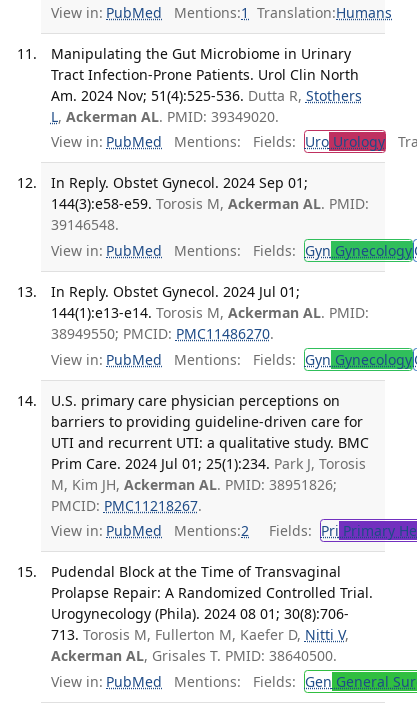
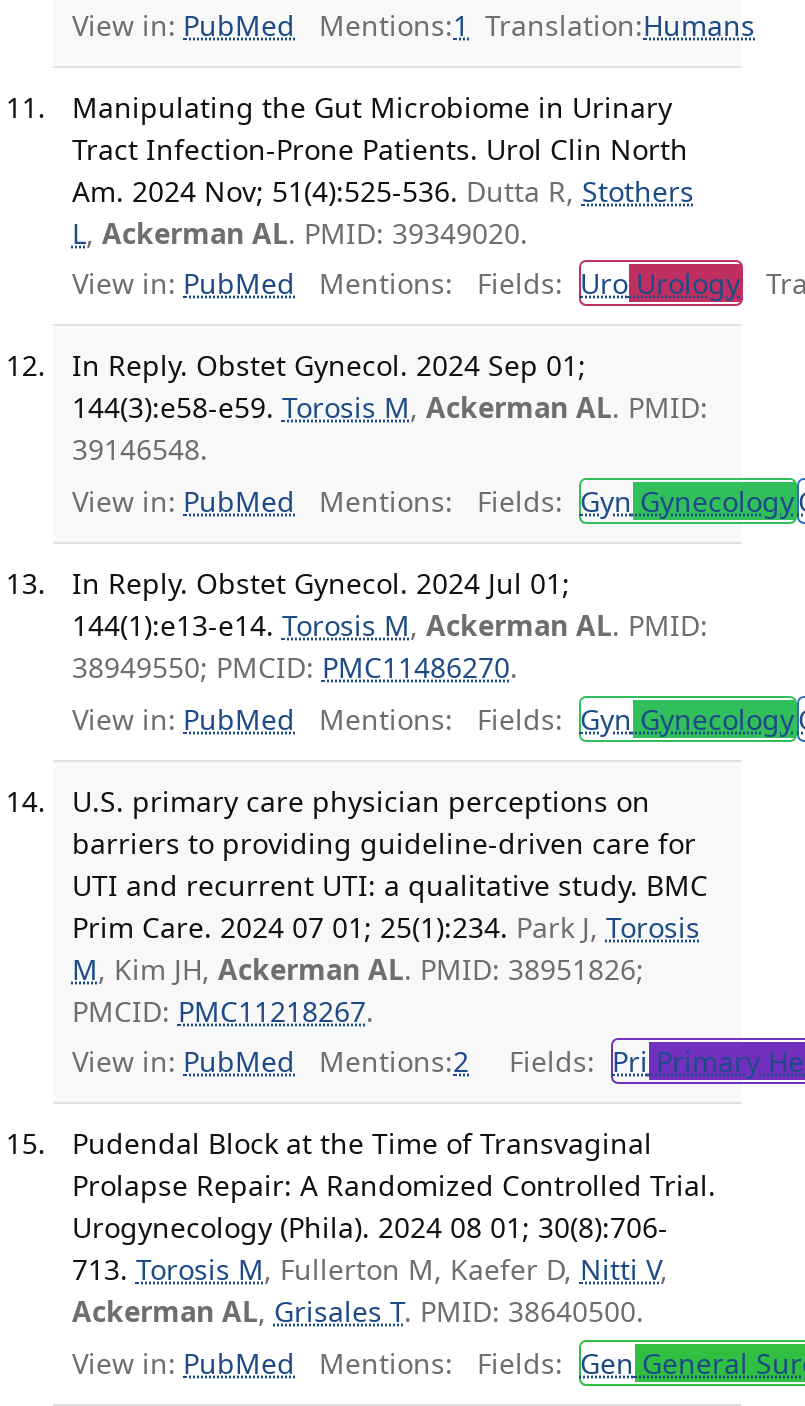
[50,454,365,473] Prim Care. 2024 Jul 01; 25(1):234. Park J, Torosis -> [72,907,700,945] Prim Care. 2024 07 01; 25(1):234. Park J, Torosis

